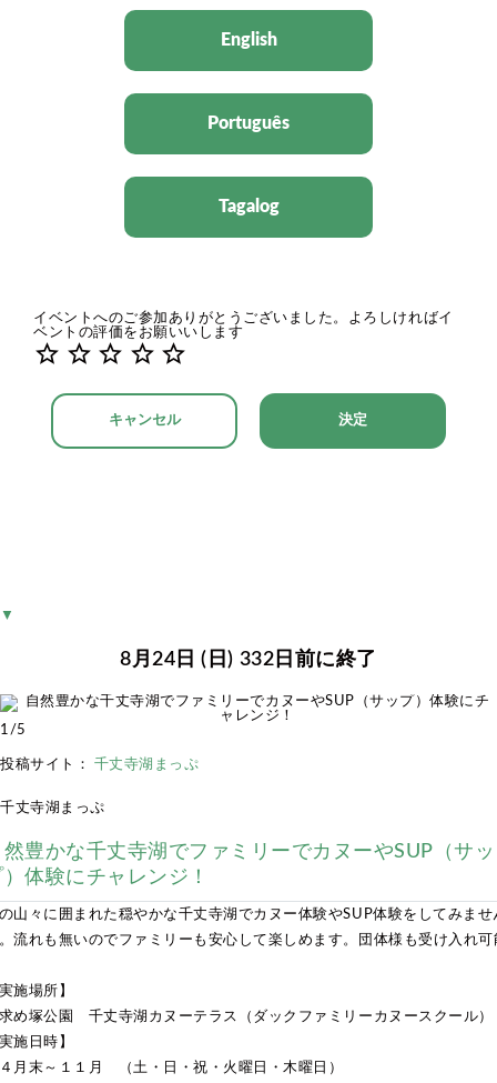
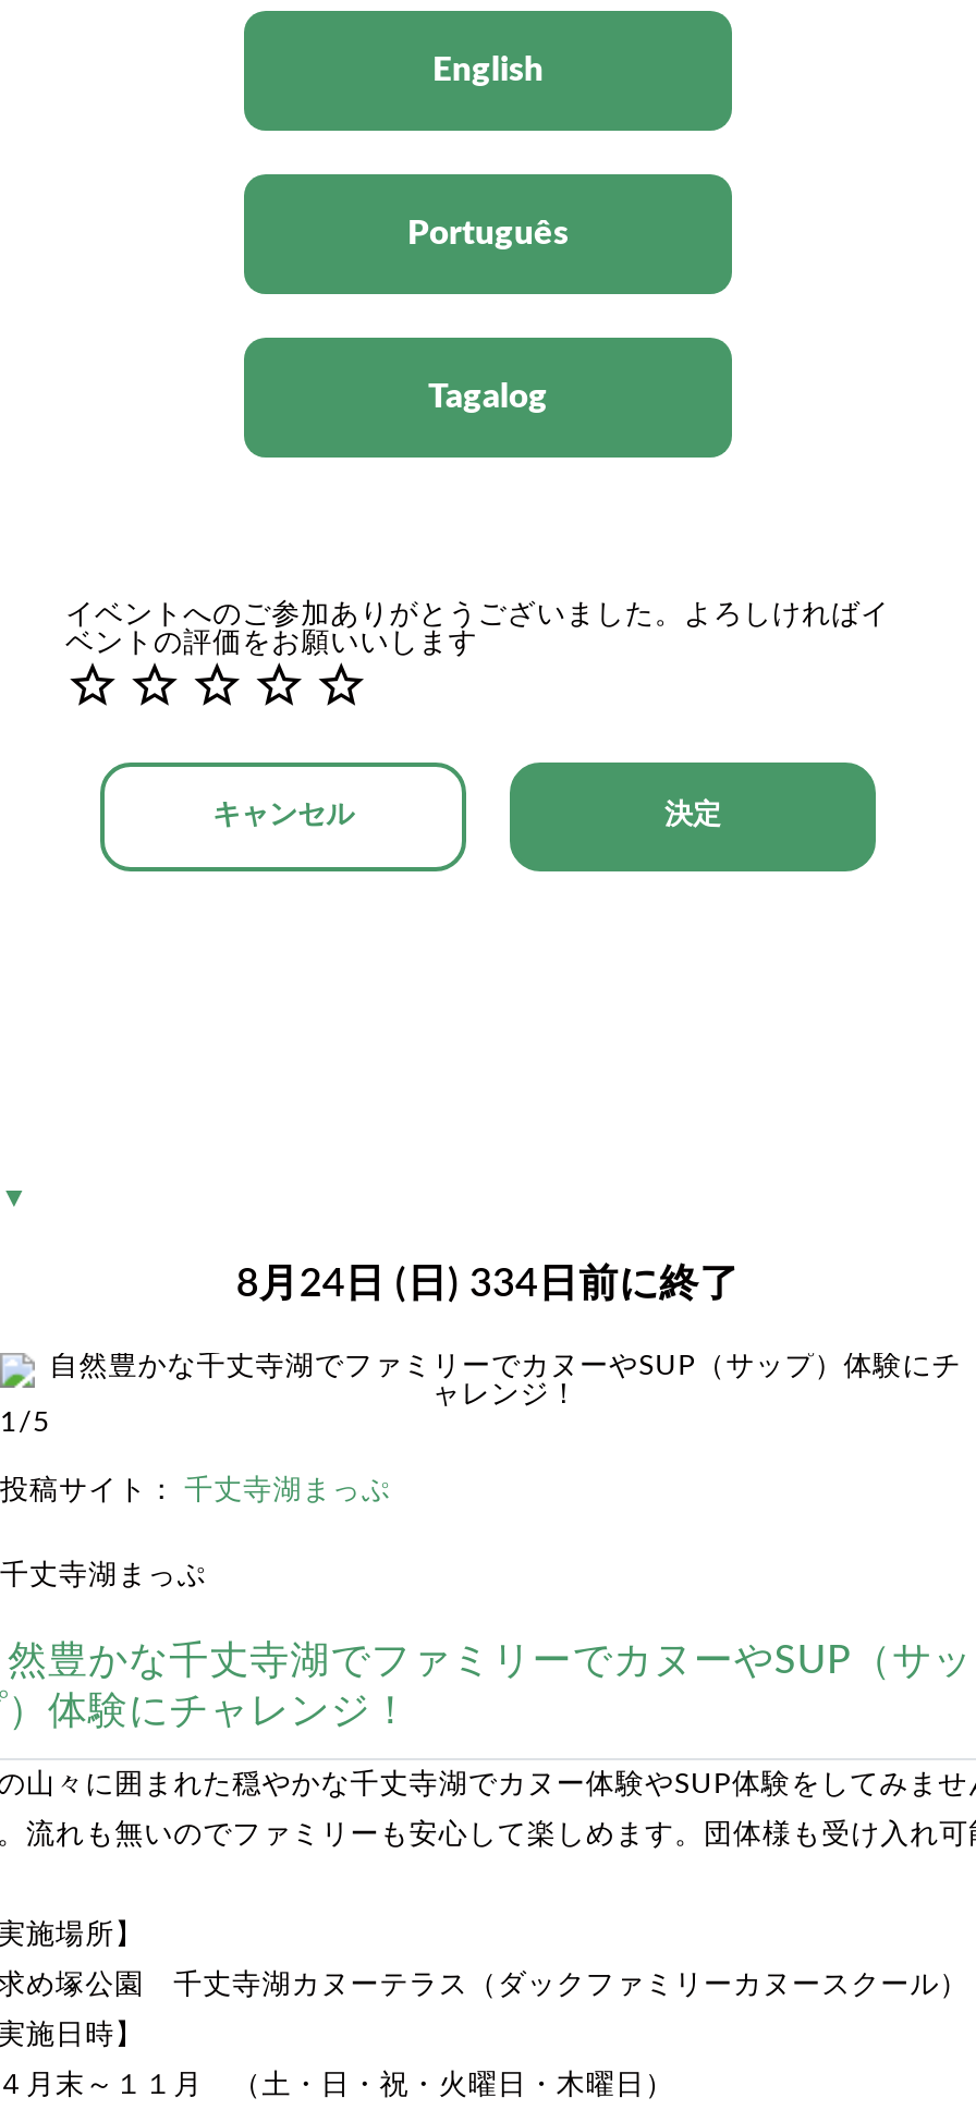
[120,649,377,670] 8月24日 (日) 332日前に終了 -> [236,1264,740,1305] 8月24日 (日) 334日前に終了

